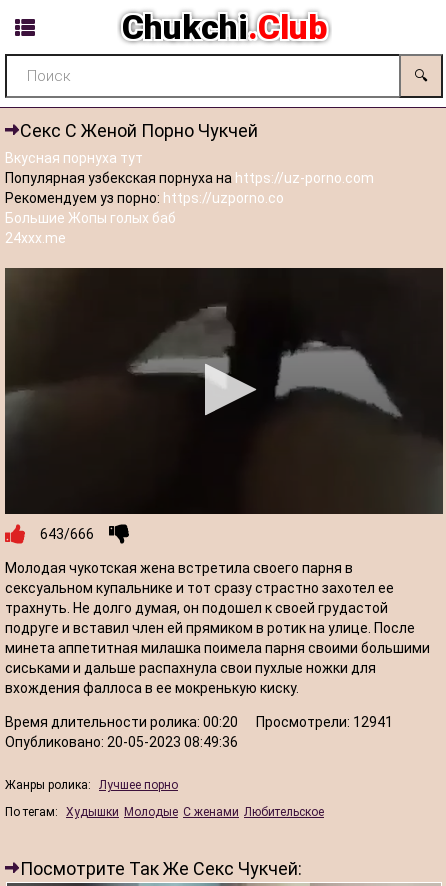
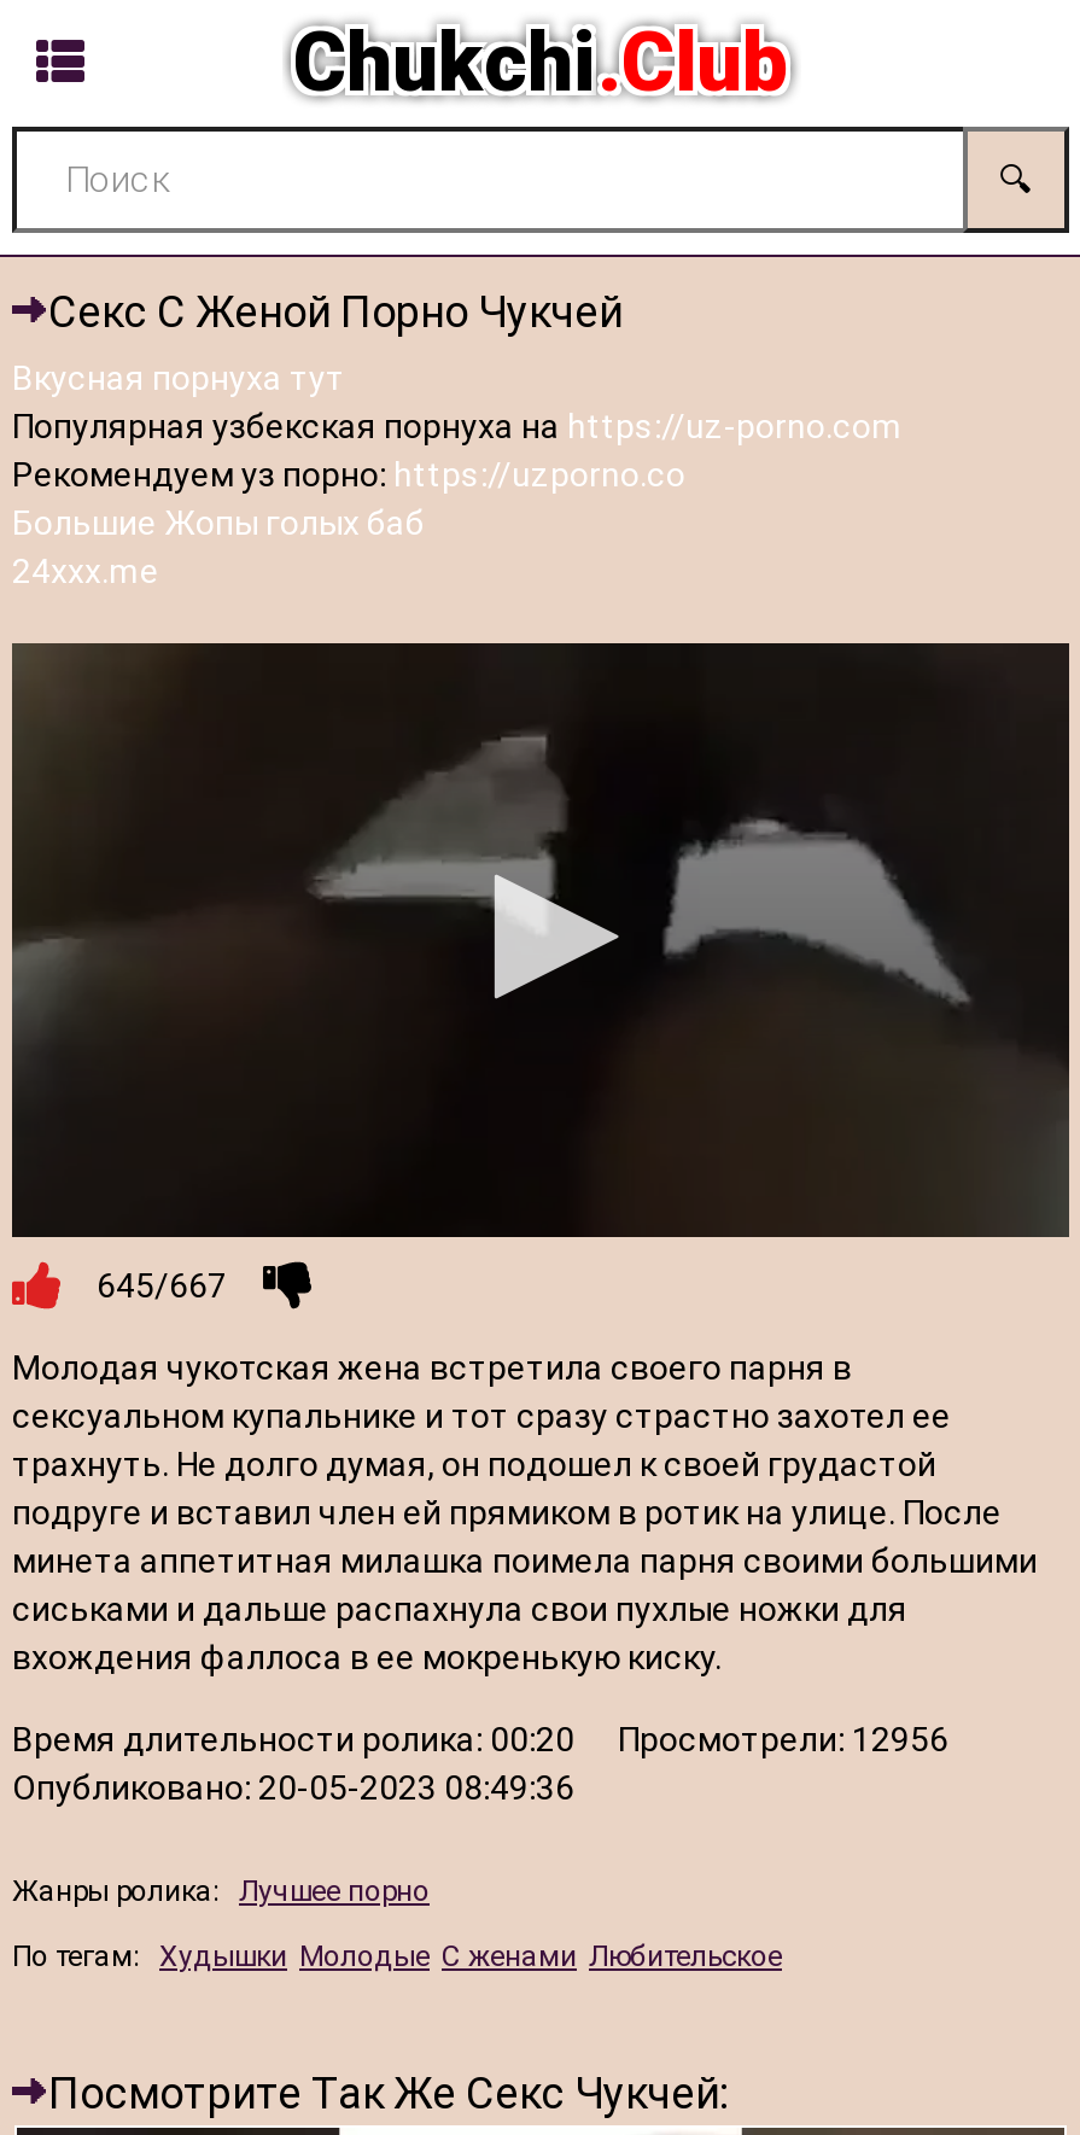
[40,526,94,542] 643/666 -> [97,1267,227,1306] 645/667
[5,714,393,730] Время длительности ролика: 00:20 Просмотрели: 12941 -> [12,1721,948,1759] Время длительности ролика: 00:20 Просмотрели: 12956

